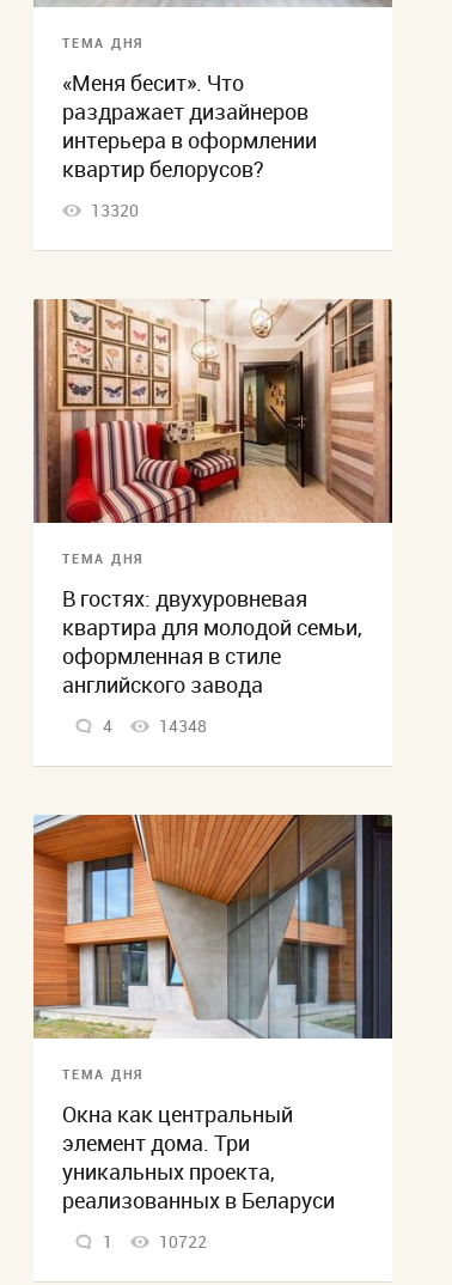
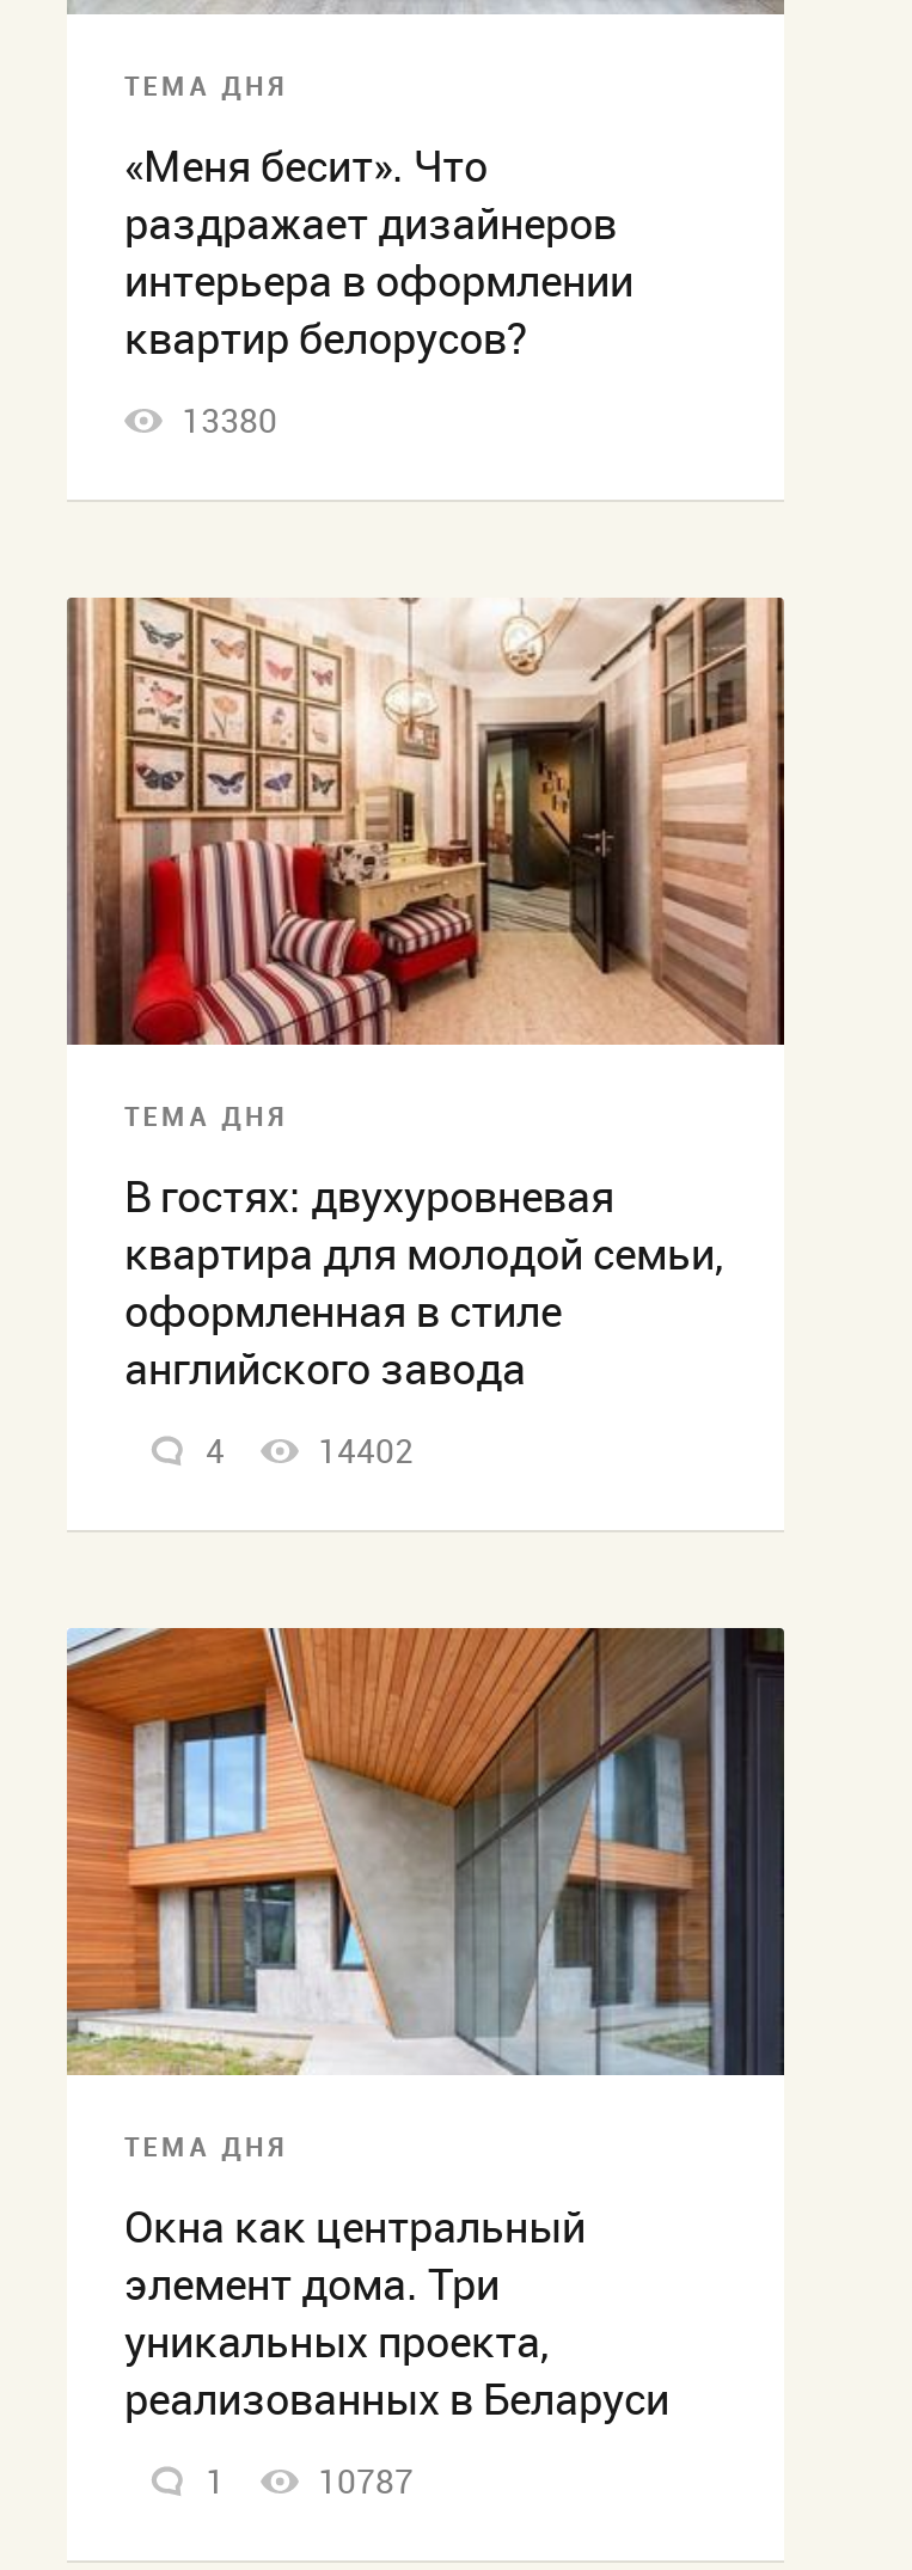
[91,201,139,220] 13320 -> [182,402,277,440] 13380
[159,717,207,736] 14348 -> [318,1432,414,1470] 14402
[159,1232,207,1251] 10722 -> [318,2462,414,2501] 10787

